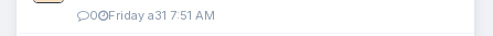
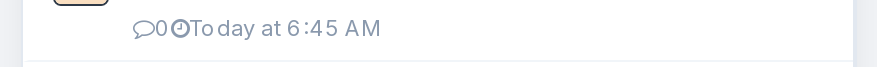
[89,8,215,23] 0 Friday a31 7:51 AM -> [155,14,381,42] 0 Today at 6:45 AM

